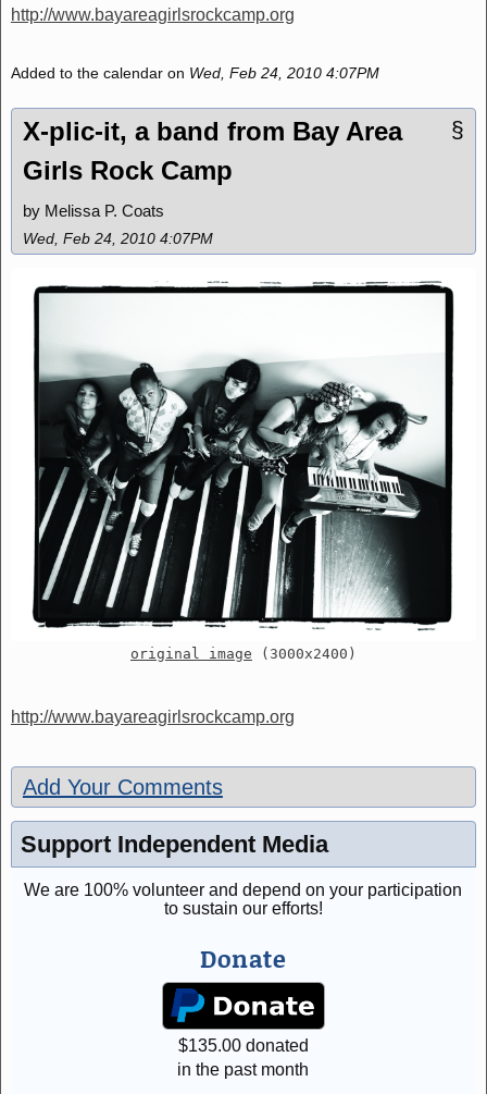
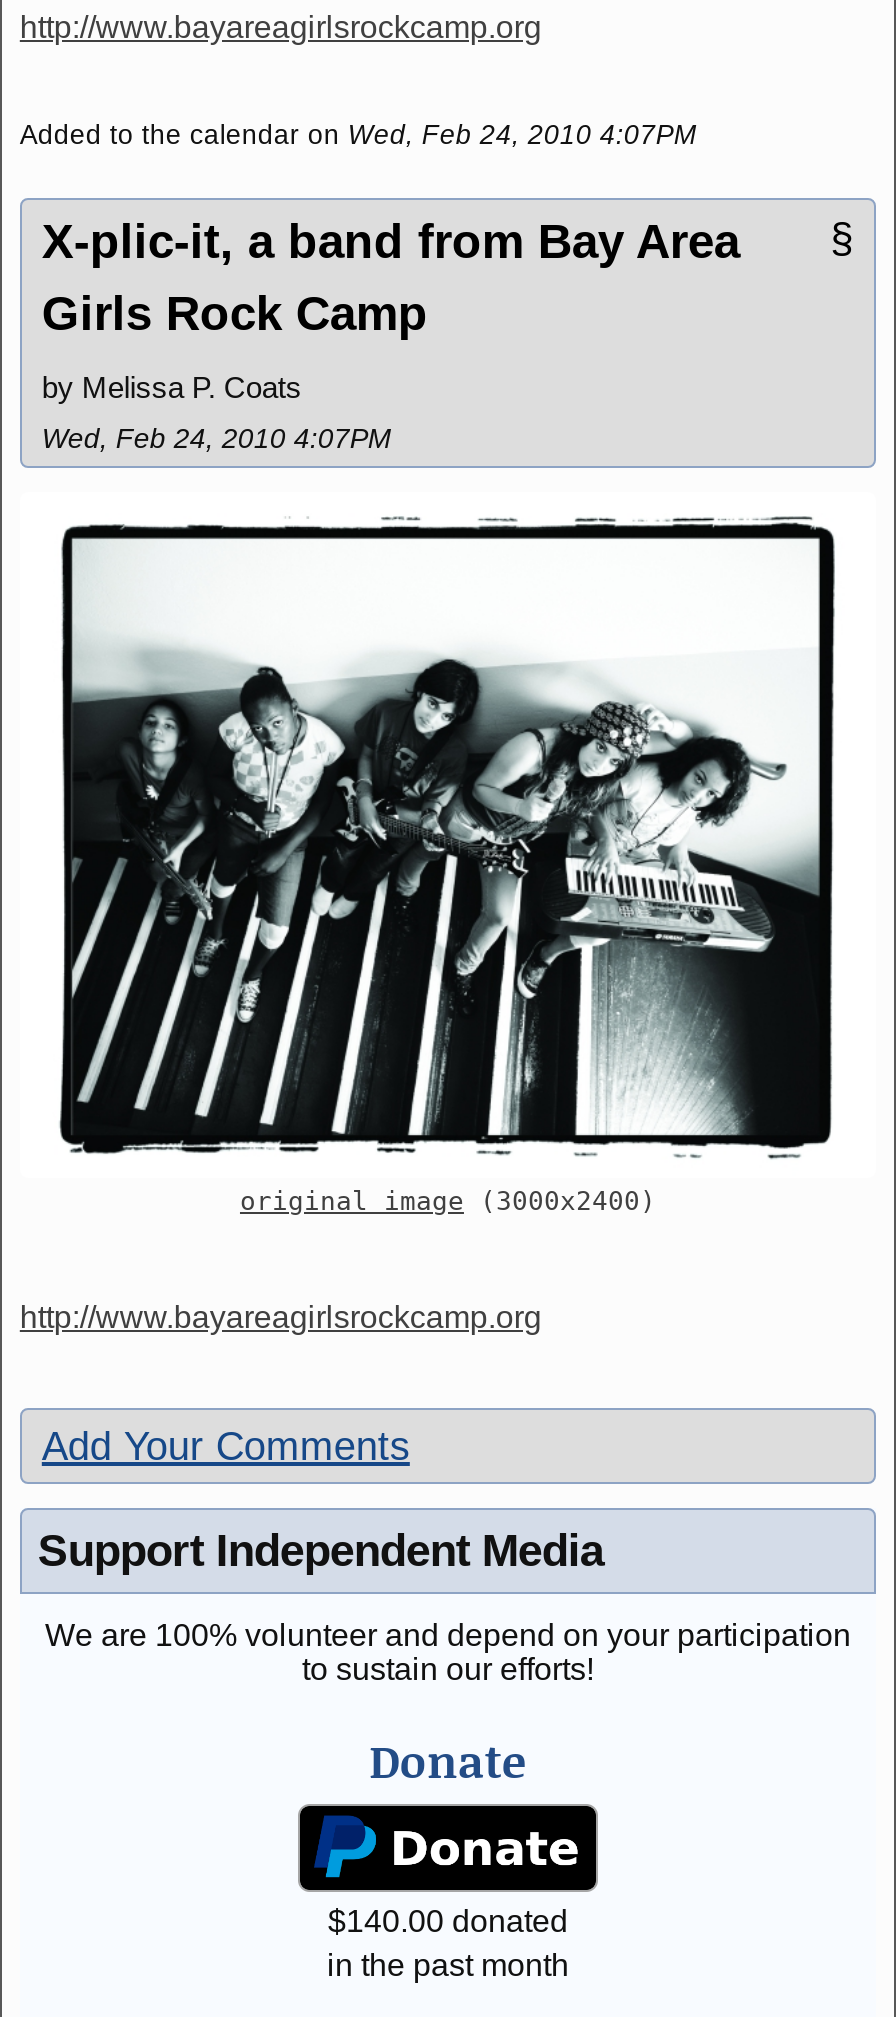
[178,1037,309,1055] $135.00 donated -> [328,1904,568,1938] $140.00 donated

